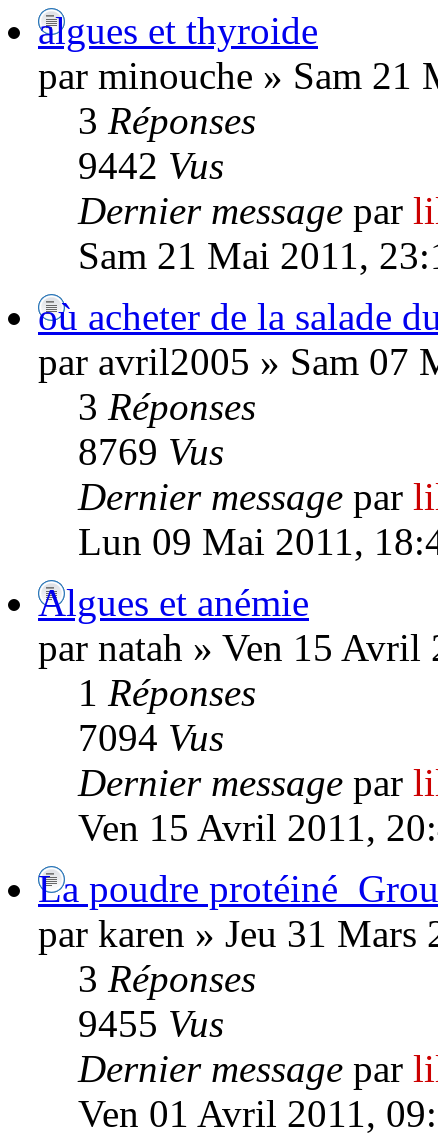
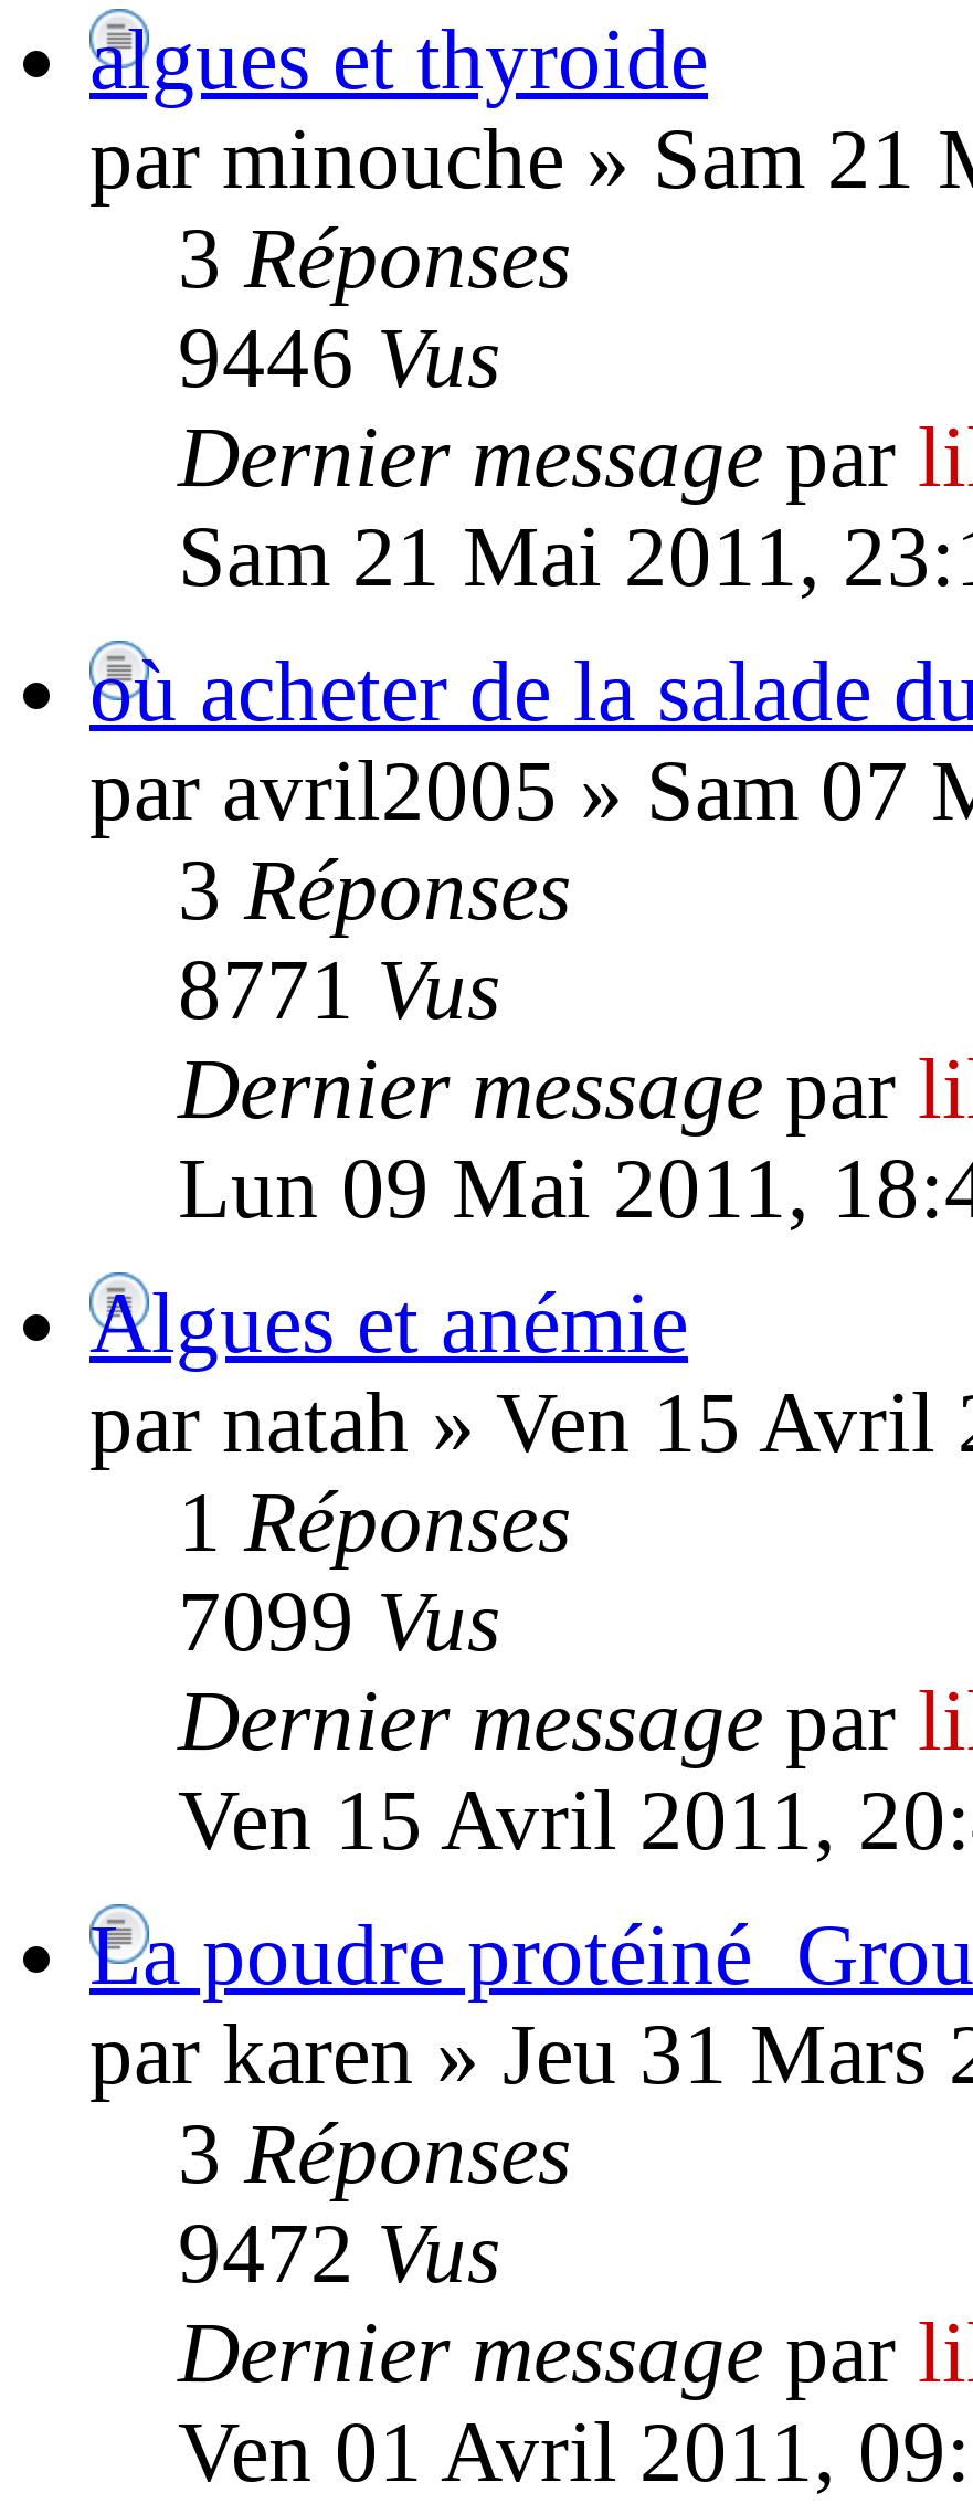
[78,144,224,187] 9442 Vus -> [178,309,500,404] 9446 Vus
[78,430,224,473] 8769 Vus -> [178,941,500,1036] 8771 Vus
[78,716,224,759] 7094 Vus -> [178,1572,500,1667] 7099 Vus
[78,1002,224,1045] 9455 Vus -> [178,2204,500,2299] 9472 Vus

